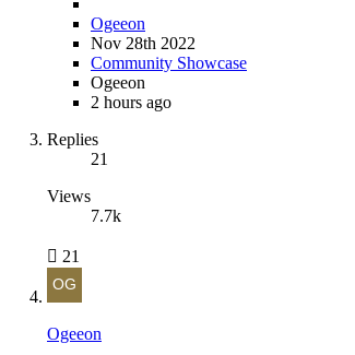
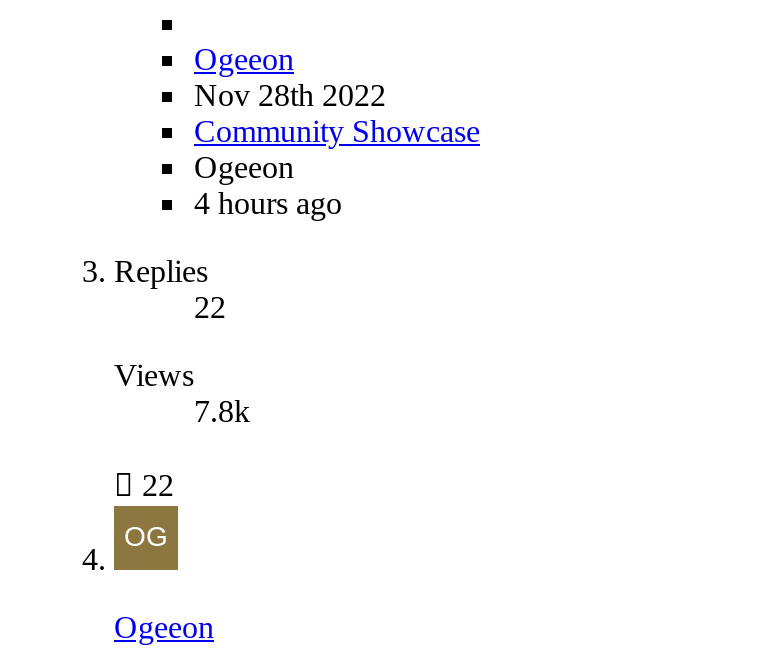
[91,92,171,111] 2 hours ago -> [194,185,342,219] 4 hours ago
[91,149,108,168] 21 -> [194,289,226,323] 22
[91,206,121,224] 7.7k -> [194,393,250,427] 7.8k
[58,246,80,265] 21 -> [134,467,174,501] 22

